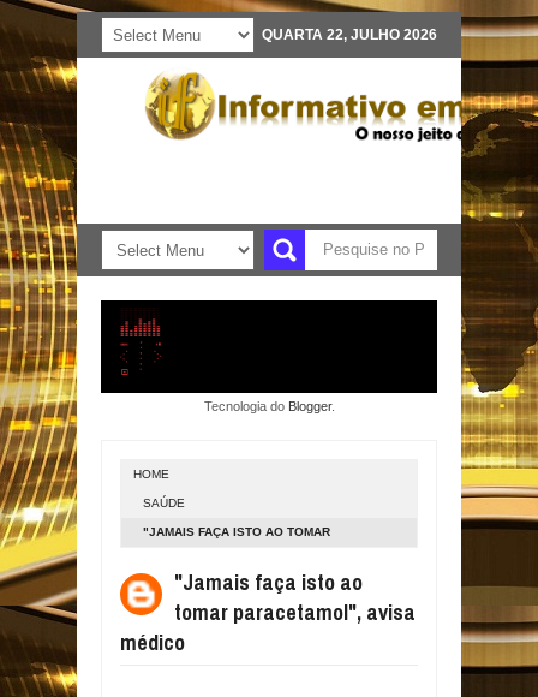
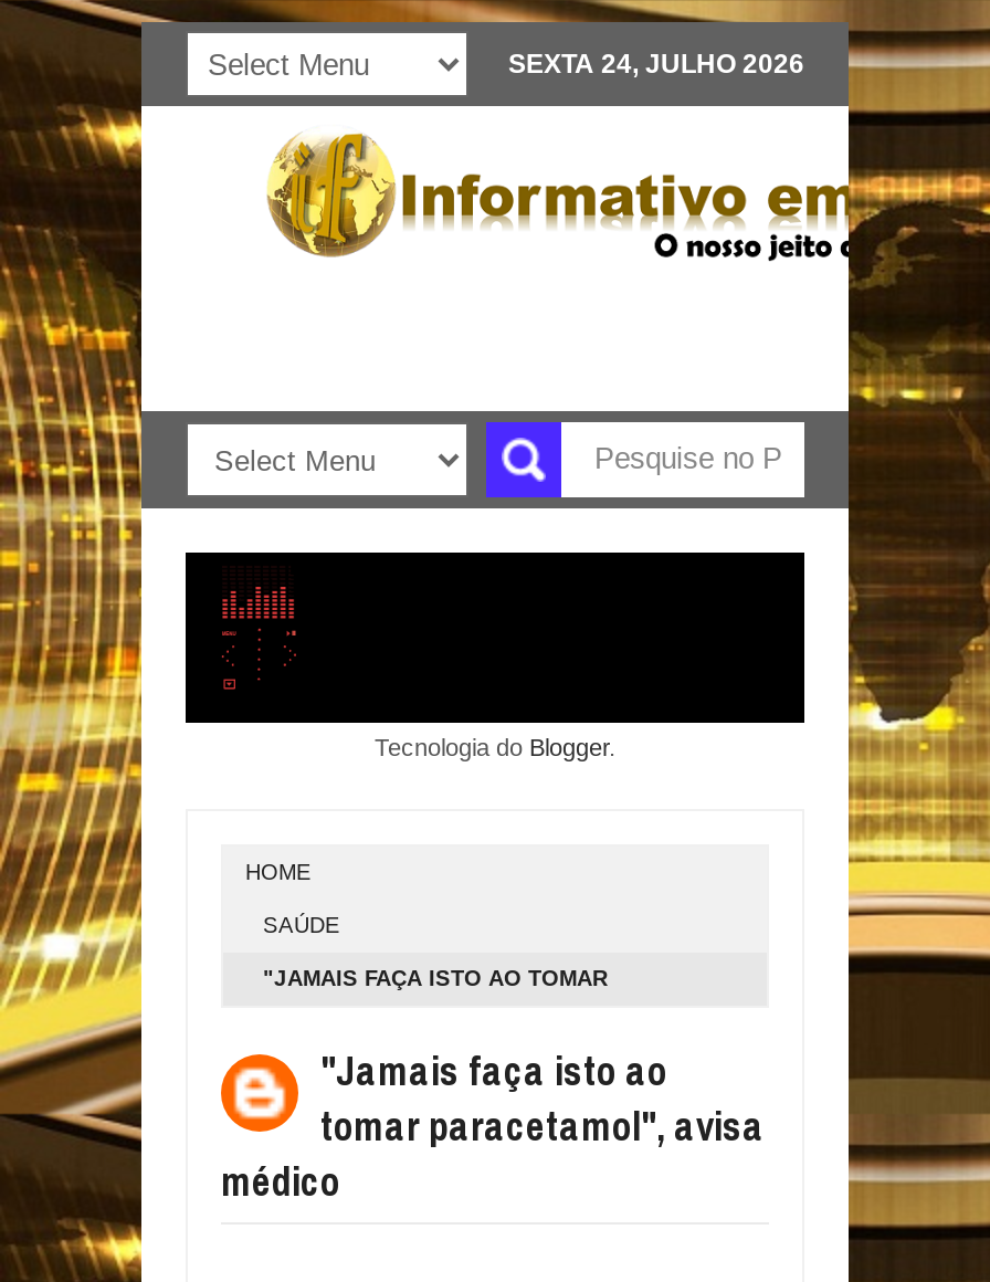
[262,26,437,43] QUARTA 22, JULHO 2026 -> [508,49,804,80] SEXTA 24, JULHO 2026

